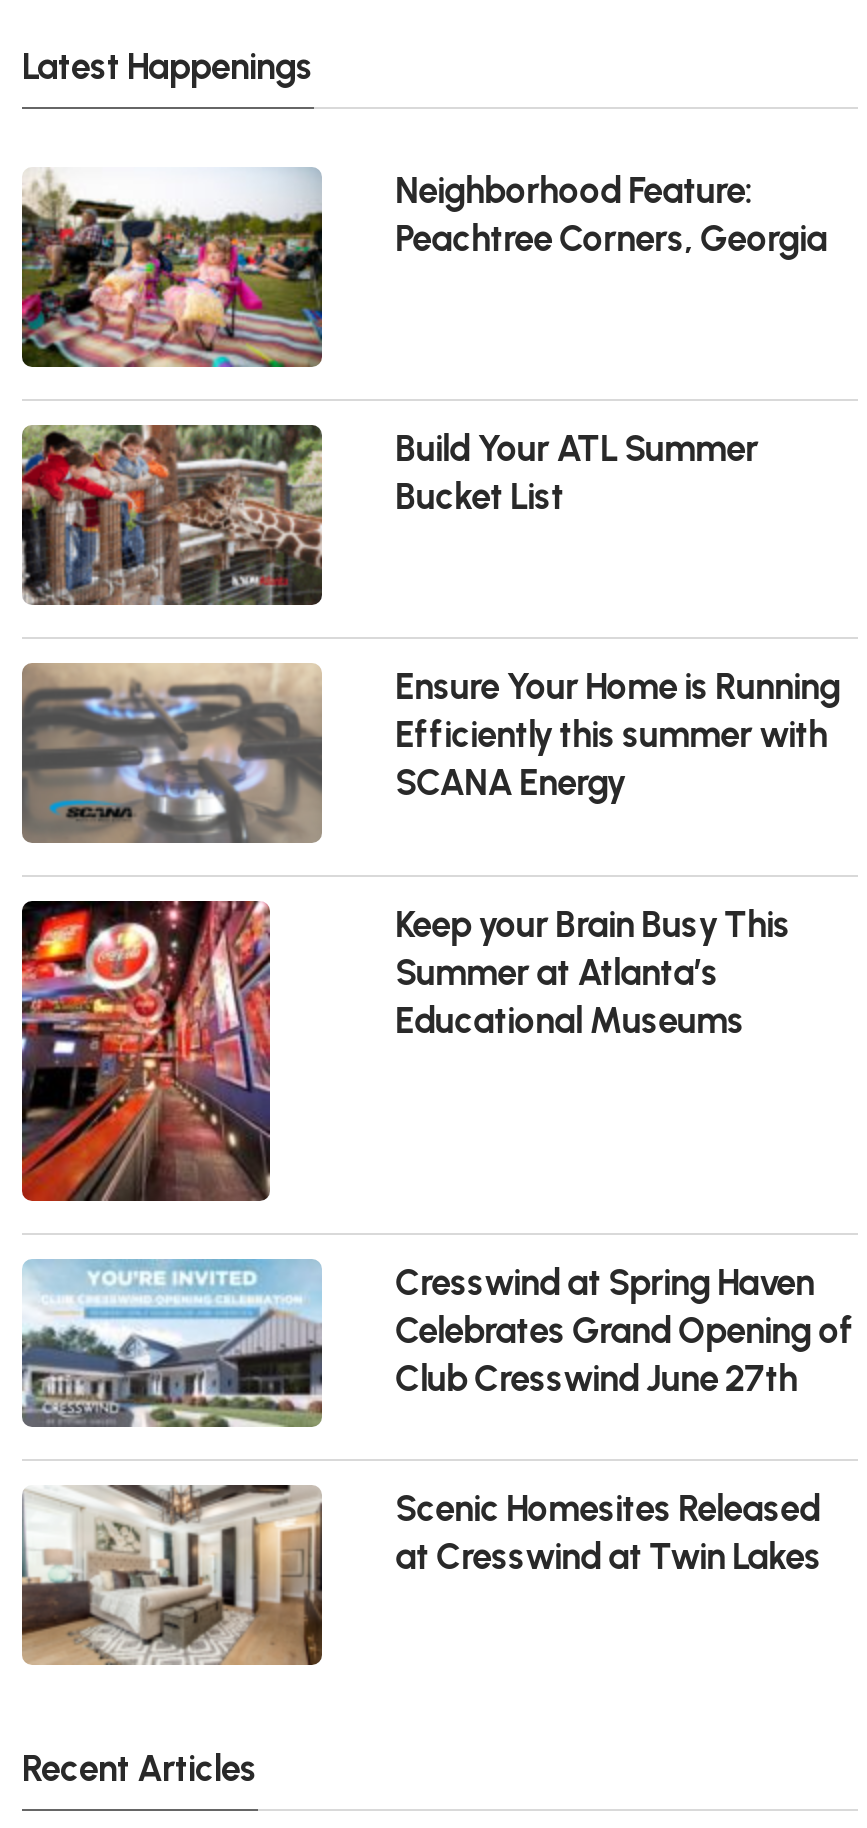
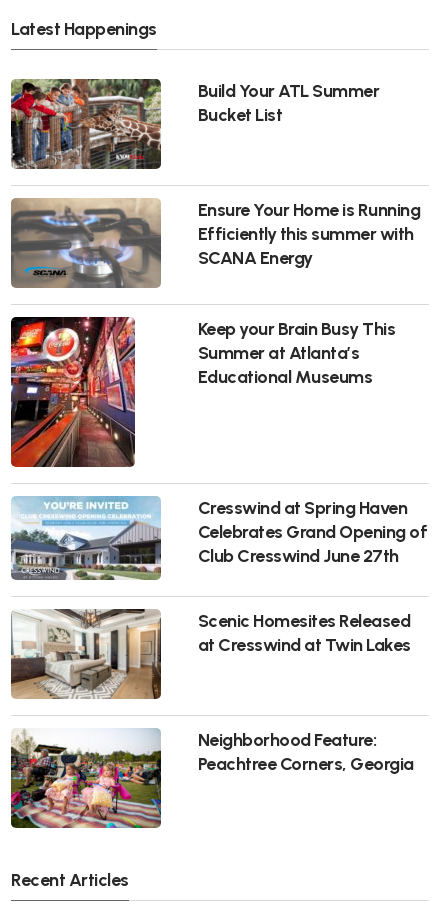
moved [20,167,827,367] -> [10,728,414,829]: [image] | Neighborhood Feature: | Peachtree Corners, Georgia
moved [18,421,854,1576] -> [9,77,427,655]: [image] | Build Your ATL Summer | Bucket List | ... | Scenic Homesites Released | at Cresswind at Twin Lakes

